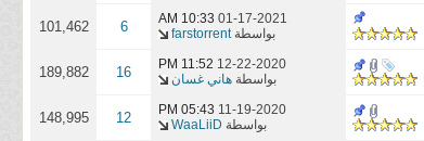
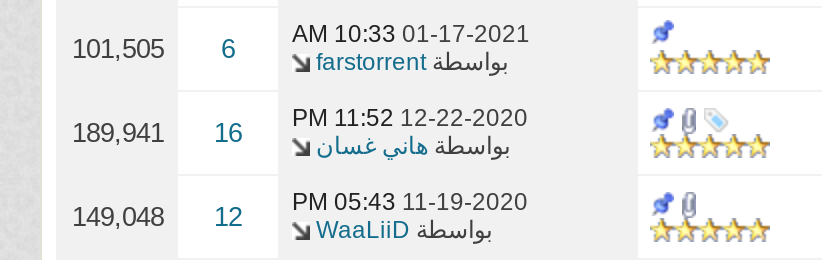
[39,18,127,35] 101,462 6 -> [72,34,235,64] 101,505 6
[39,64,131,80] 189,882 16 -> [72,118,242,148] 189,941 16
[39,110,131,126] 148,995 12 -> [72,202,242,232] 149,048 12

